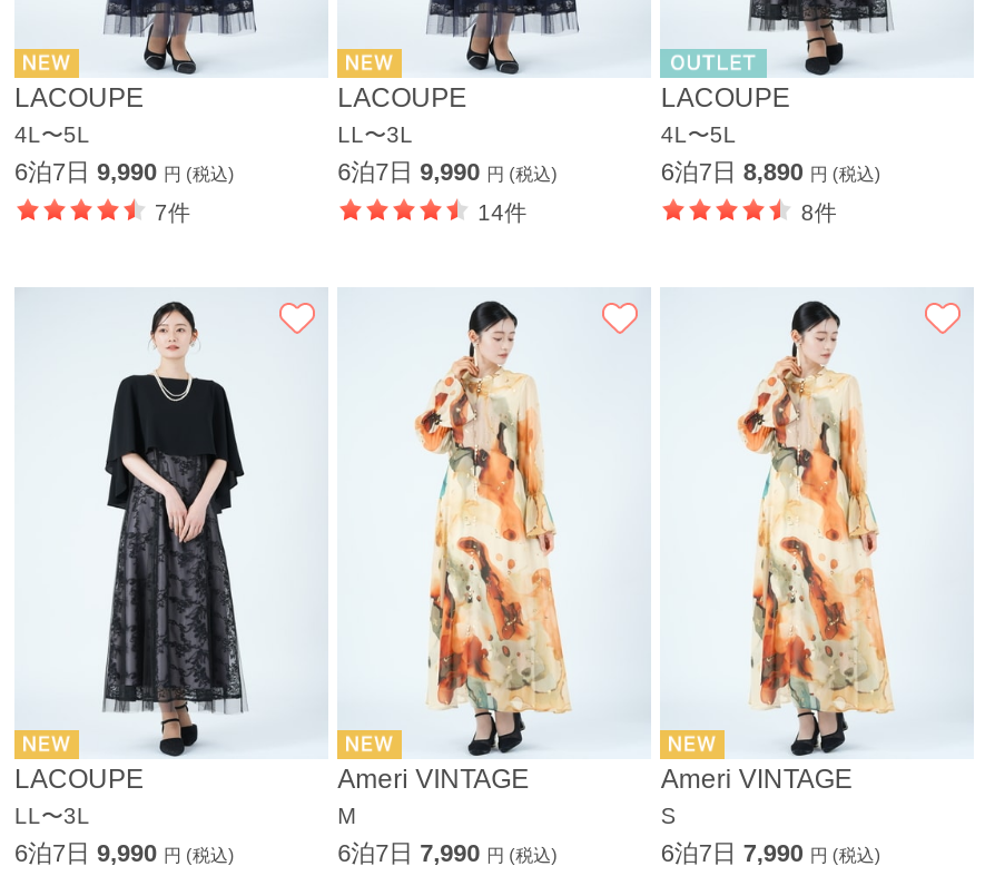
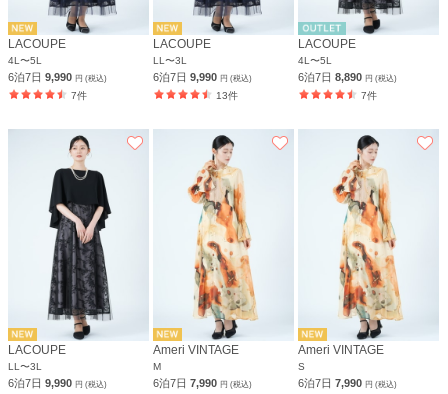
[478,200,527,224] 14件 -> [216,90,238,101] 13件
[801,200,837,224] 8件 -> [361,90,377,101] 7件

